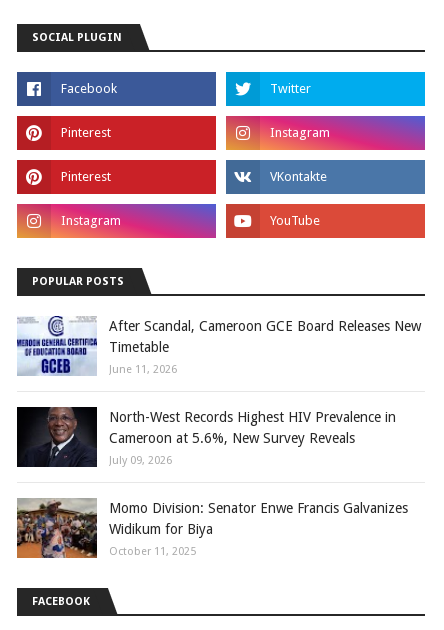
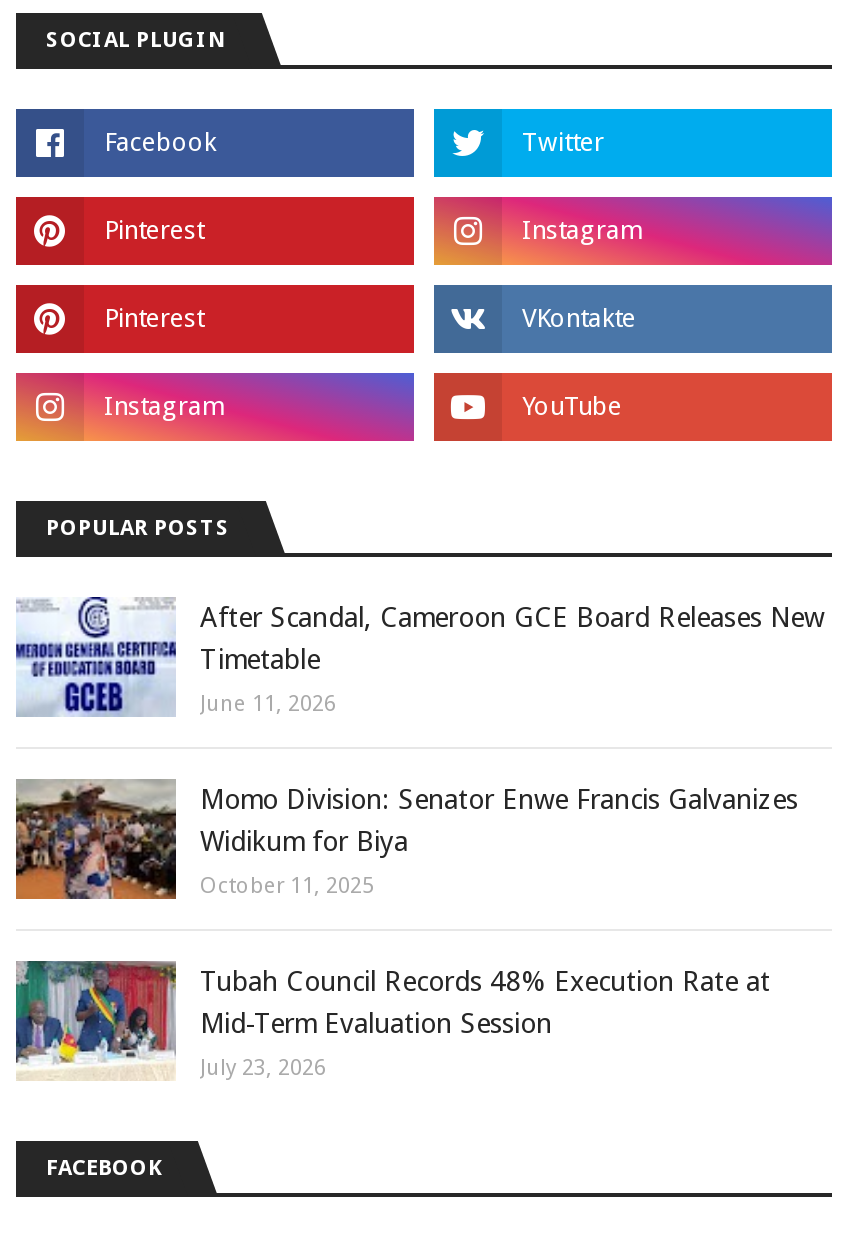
[16,407,396,468] [image] | North-West Records Highest HIV Prevalence in | Cameroon at 5.6%, New Survey Reveals | July 09, 2026 -> none
moved [15,497,408,560] -> [12,777,798,903]: [image] | Momo Division: Senator Enwe Francis Galvanizes | Widikum for Biya | October 11, 2025
none -> [16,961,770,1081] [image] | Tubah Council Records 48% Execution Rate at | Mid-Term Evaluation Session | July 23, 2026

